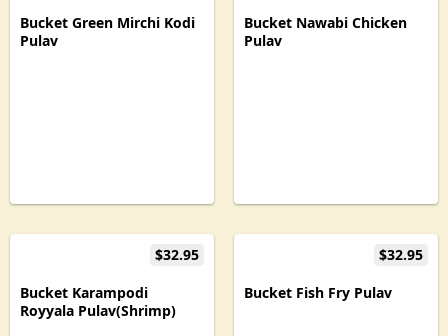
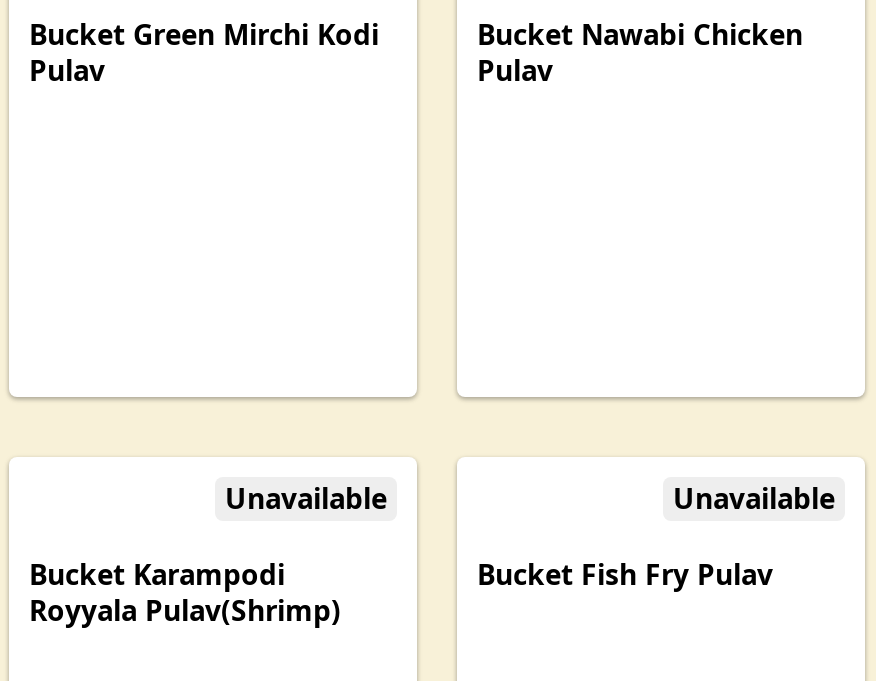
[155,245,199,264] $32.95 -> [225,479,387,517] Unavailable
[379,245,423,264] $32.95 -> [673,479,835,517] Unavailable

